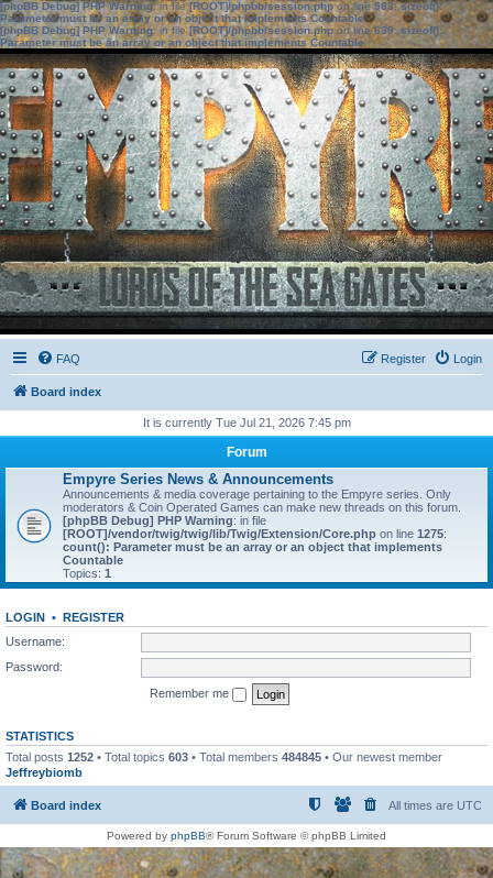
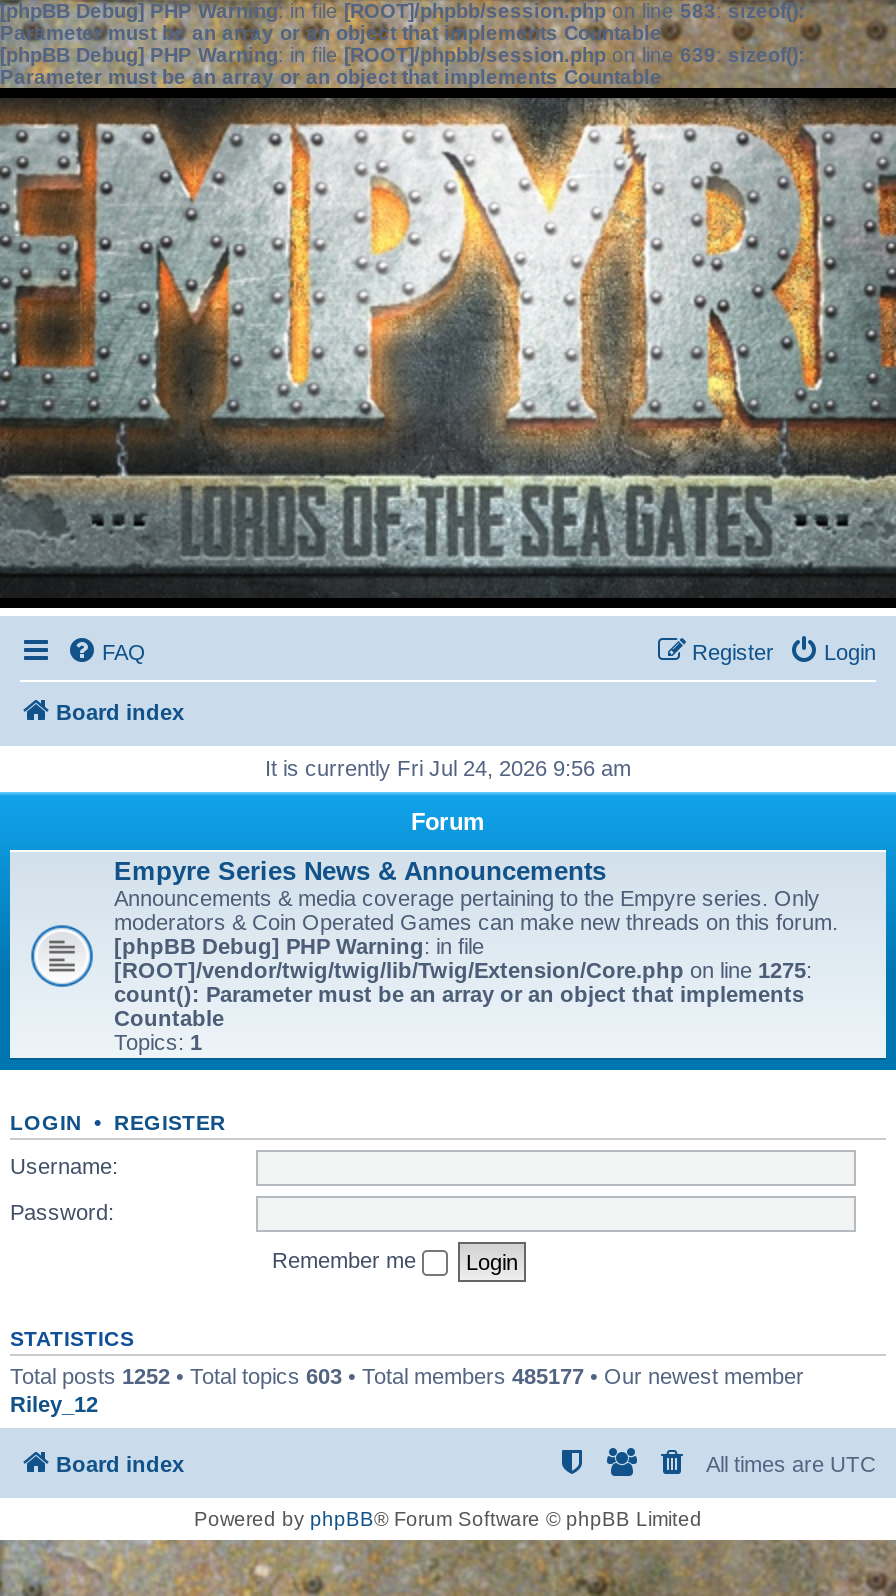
[143,416,350,429] It is currently Tue Jul 21, 2026 7:45 pm -> [265,756,631,780] It is currently Fri Jul 24, 2026 9:56 am
[6,750,442,778] Total posts 1252 • Total topics 603 • Total members 484845 • Our newest member | Jeffreybiomb -> [10,1363,804,1415] Total posts 1252 • Total topics 603 • Total members 485177 • Our newest member | Riley_12

